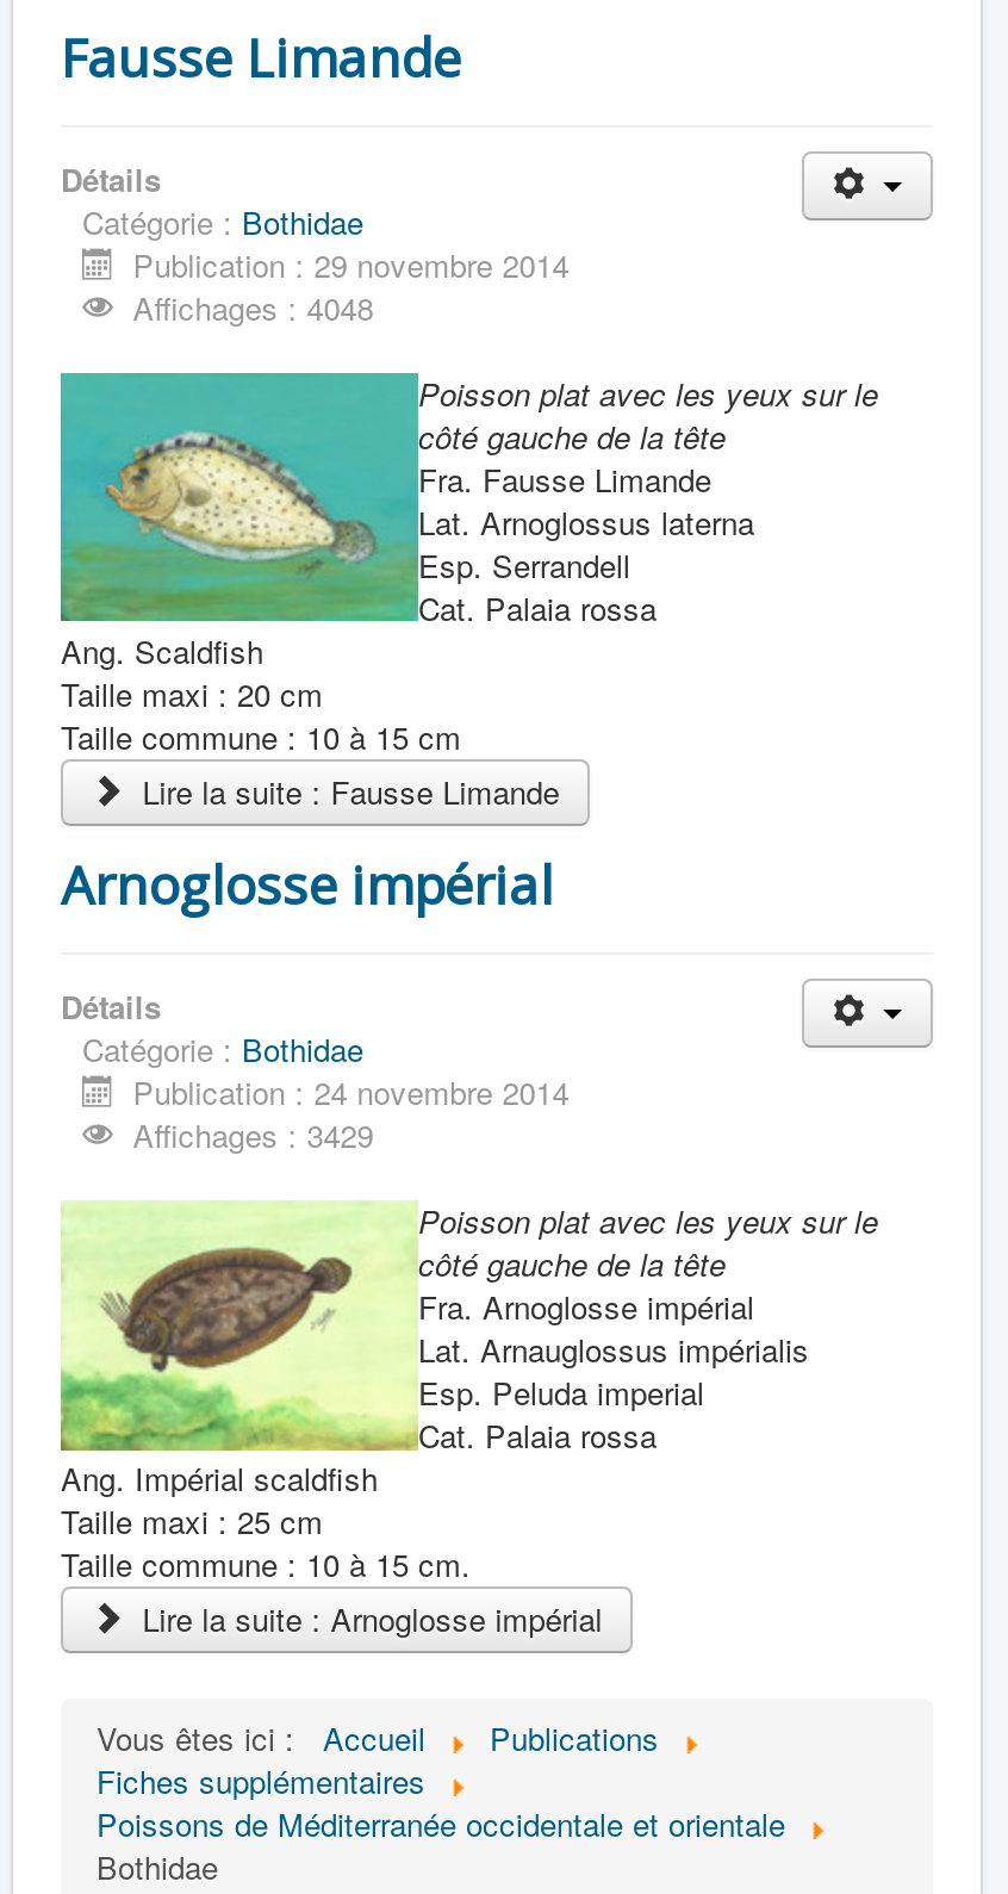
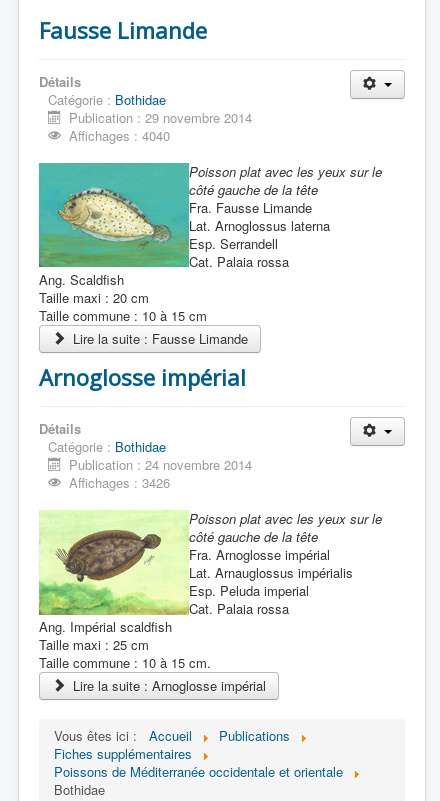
[133,285,373,330] Affichages : 4048 -> [69,126,170,145] Affichages : 4040
[133,1112,373,1157] Affichages : 3429 -> [69,473,170,492] Affichages : 3426

